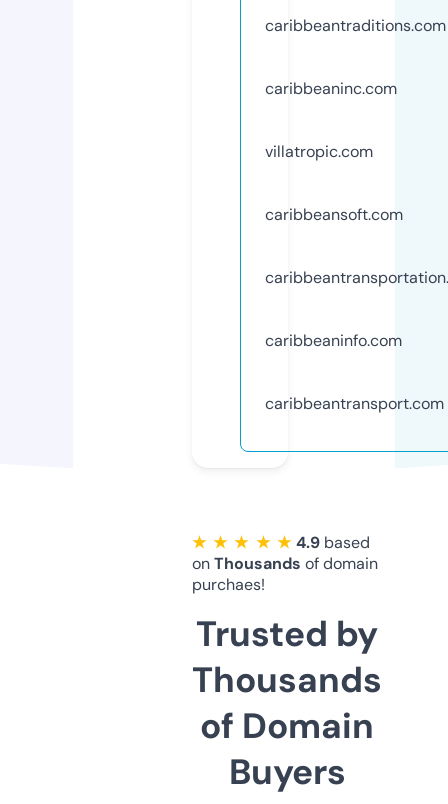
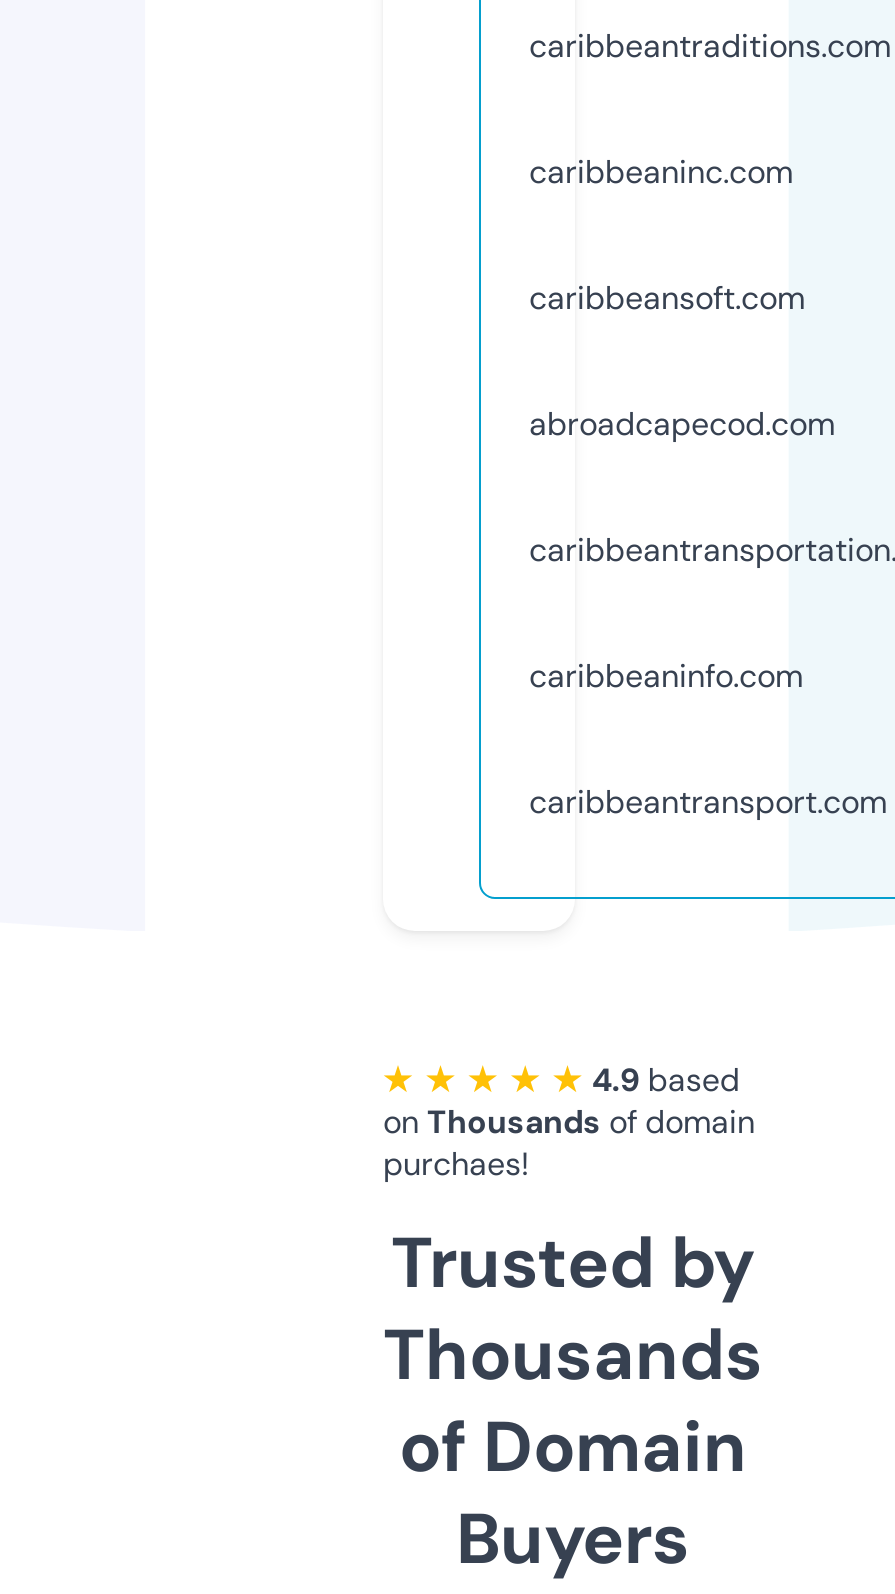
[265,141,373,162] villatropic.com -> none
moved [265,204,403,225] -> [529,277,805,319]: caribbeansoft.com
none -> [529,403,835,445] abroadcapecod.com

